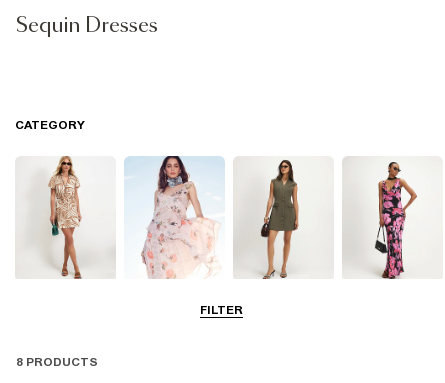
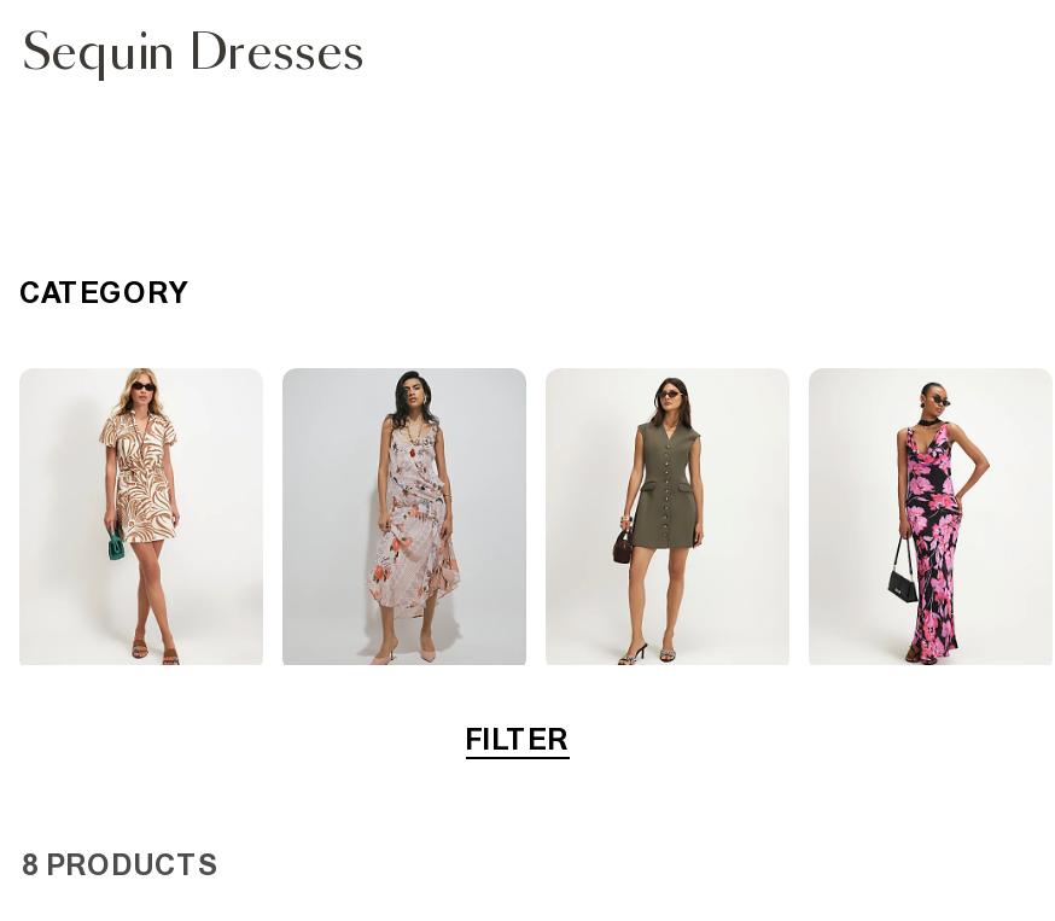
[125,155,224,279] [image] -> [282,368,526,665] [image]

